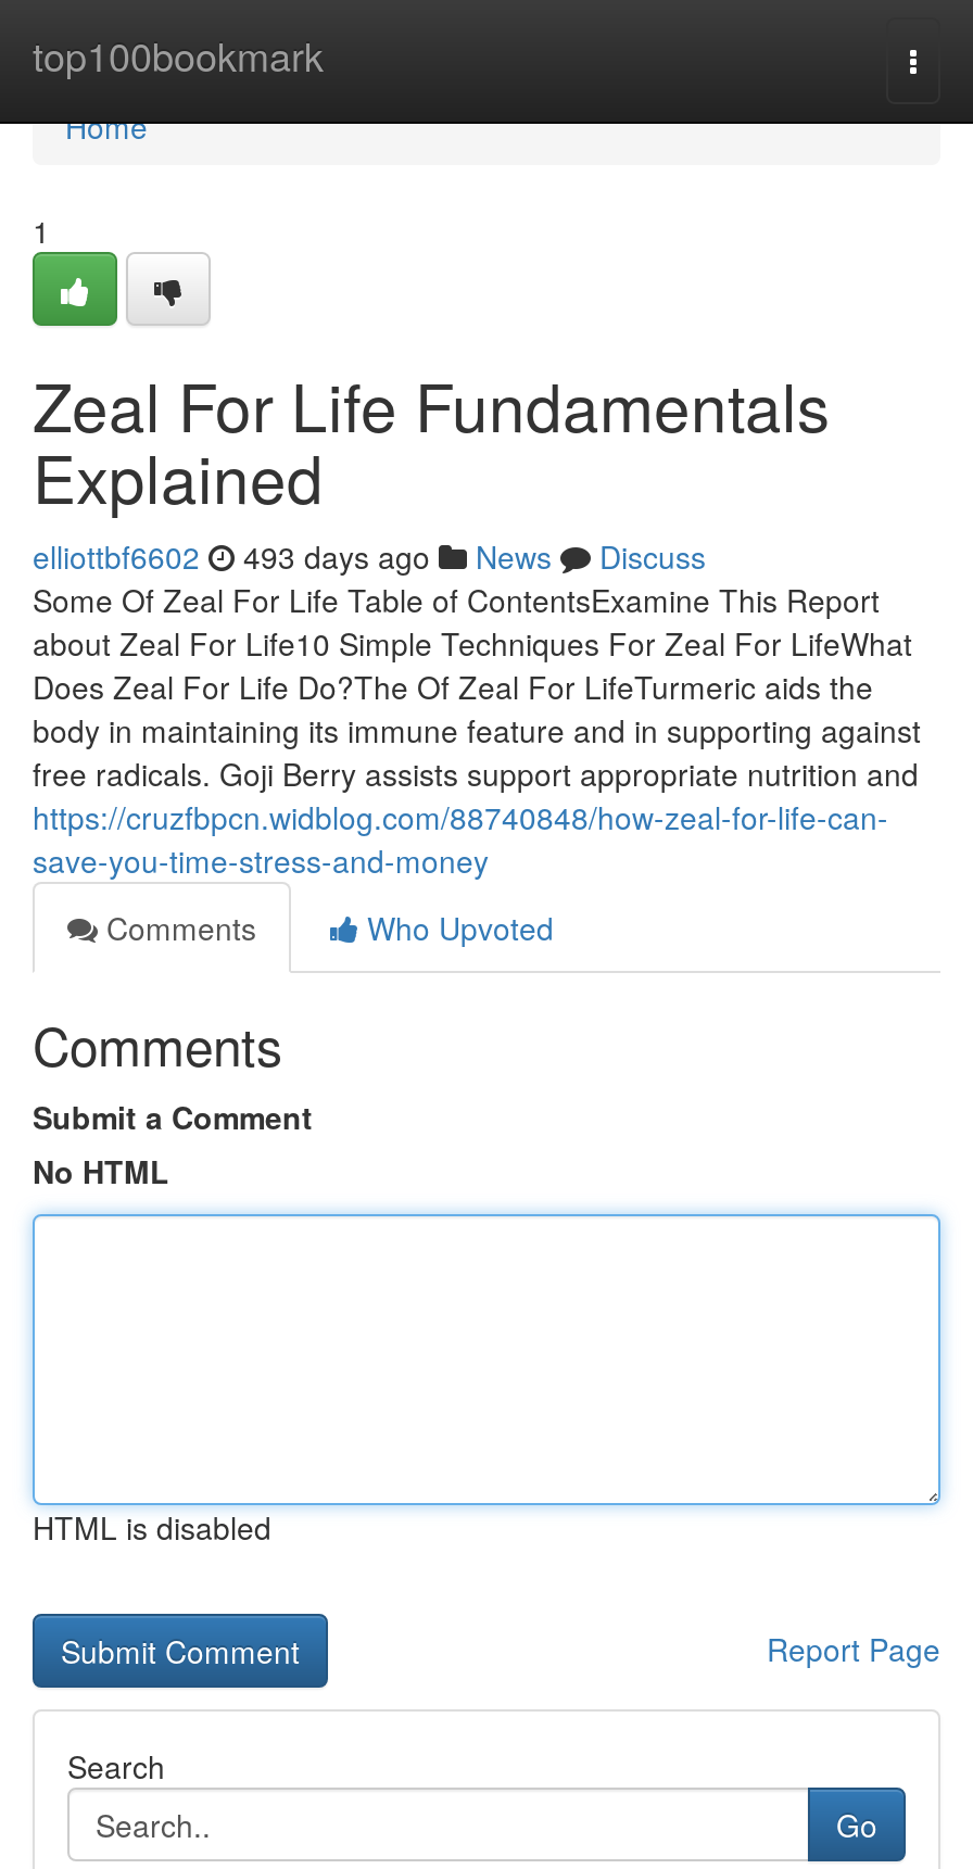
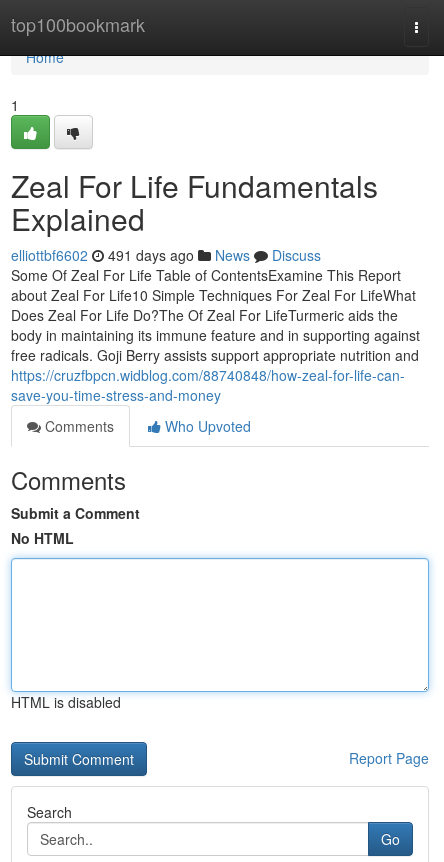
[33,534,706,578] elliottbf6602 493 days ago News Discuss -> [11,245,321,265] elliottbf6602 491 days ago News Discuss

